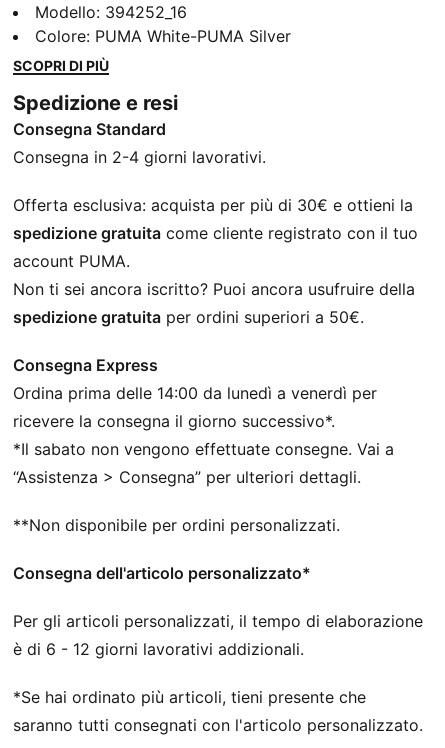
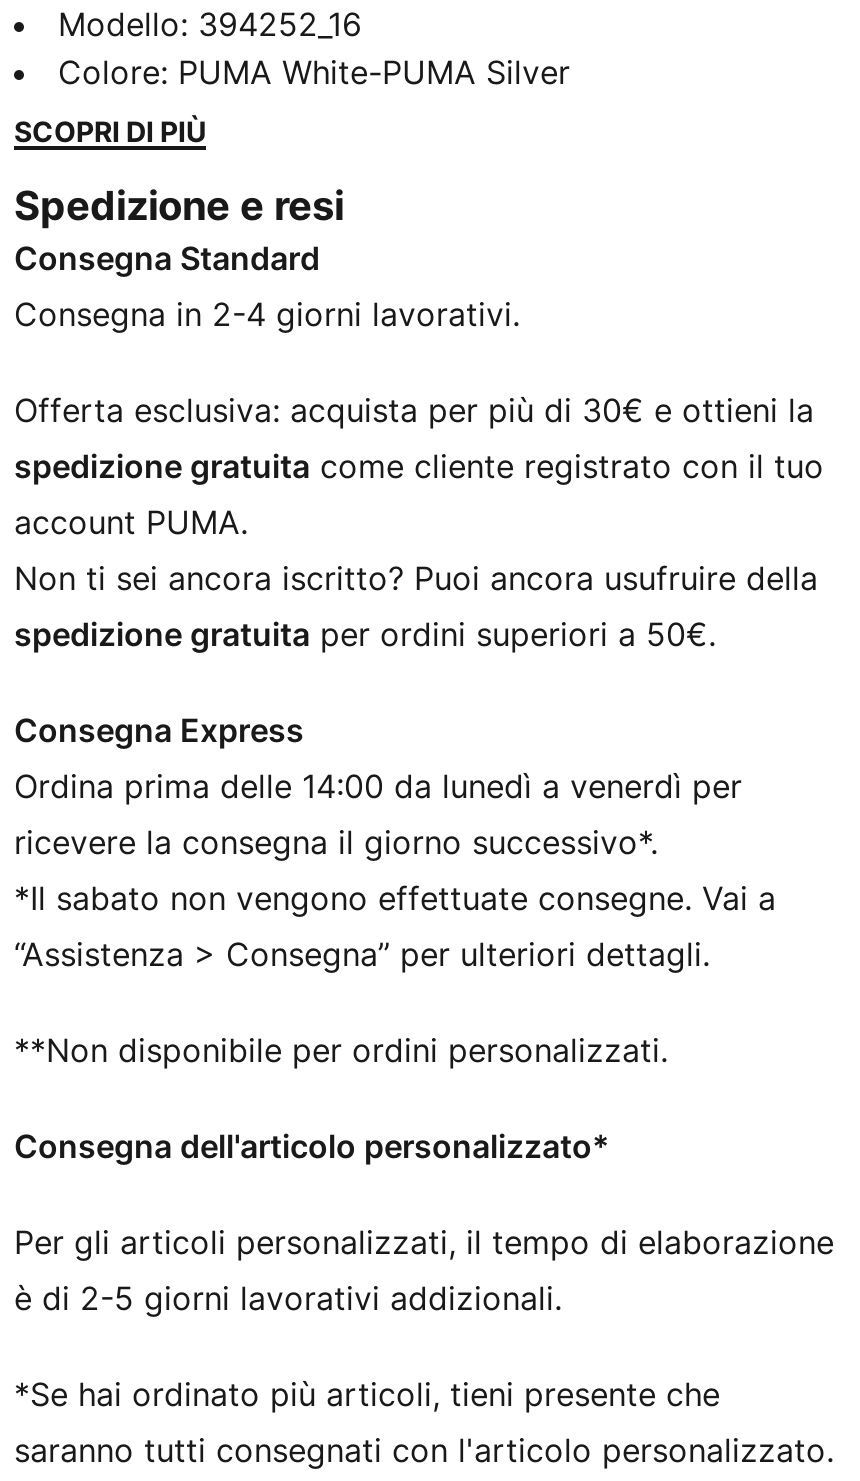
[13,639,304,659] è di 6 - 12 giorni lavorativi addizionali. -> [14,1278,562,1318] è di 2-5 giorni lavorativi addizionali.

